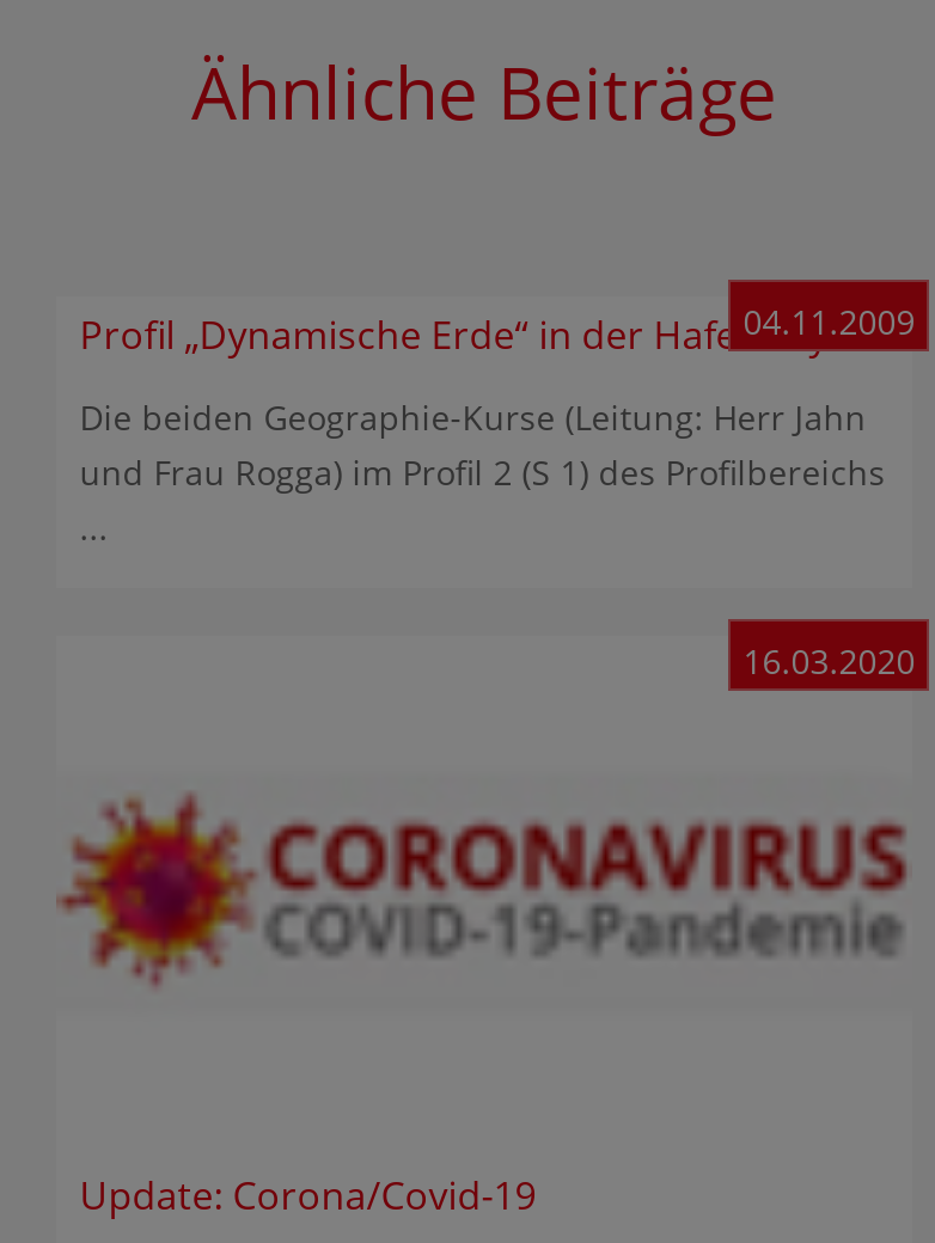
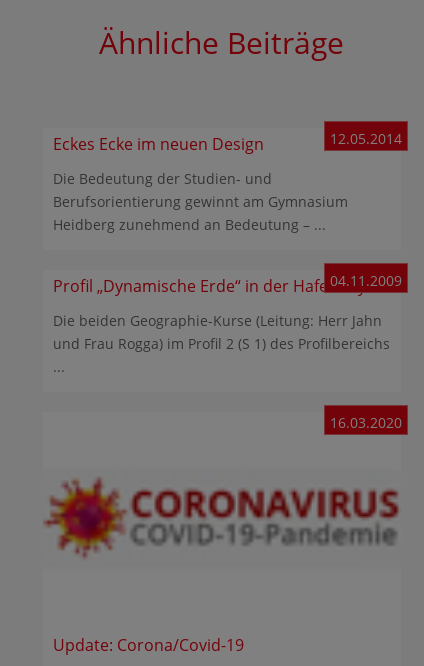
none -> [53,129,402,234] Eckes Ecke im neuen Design | 12.05.2014 | Die Bedeutung der Studien- und | Berufsorientierung gewinnt am Gymnasium | Heidberg zunehmend an Bedeutung – ...

